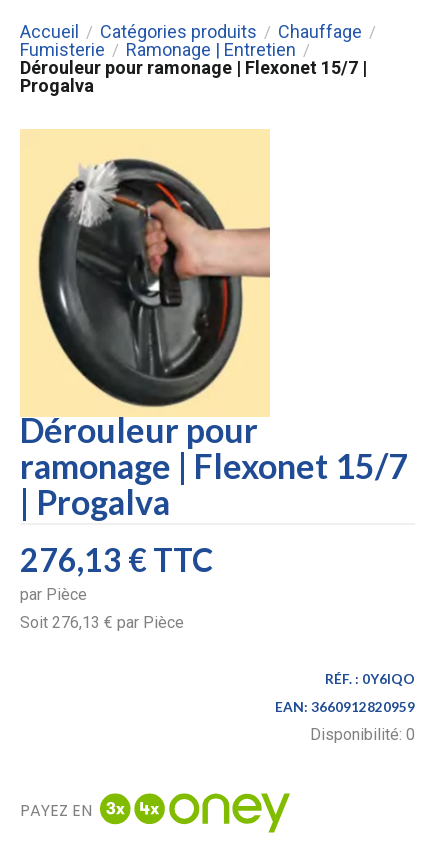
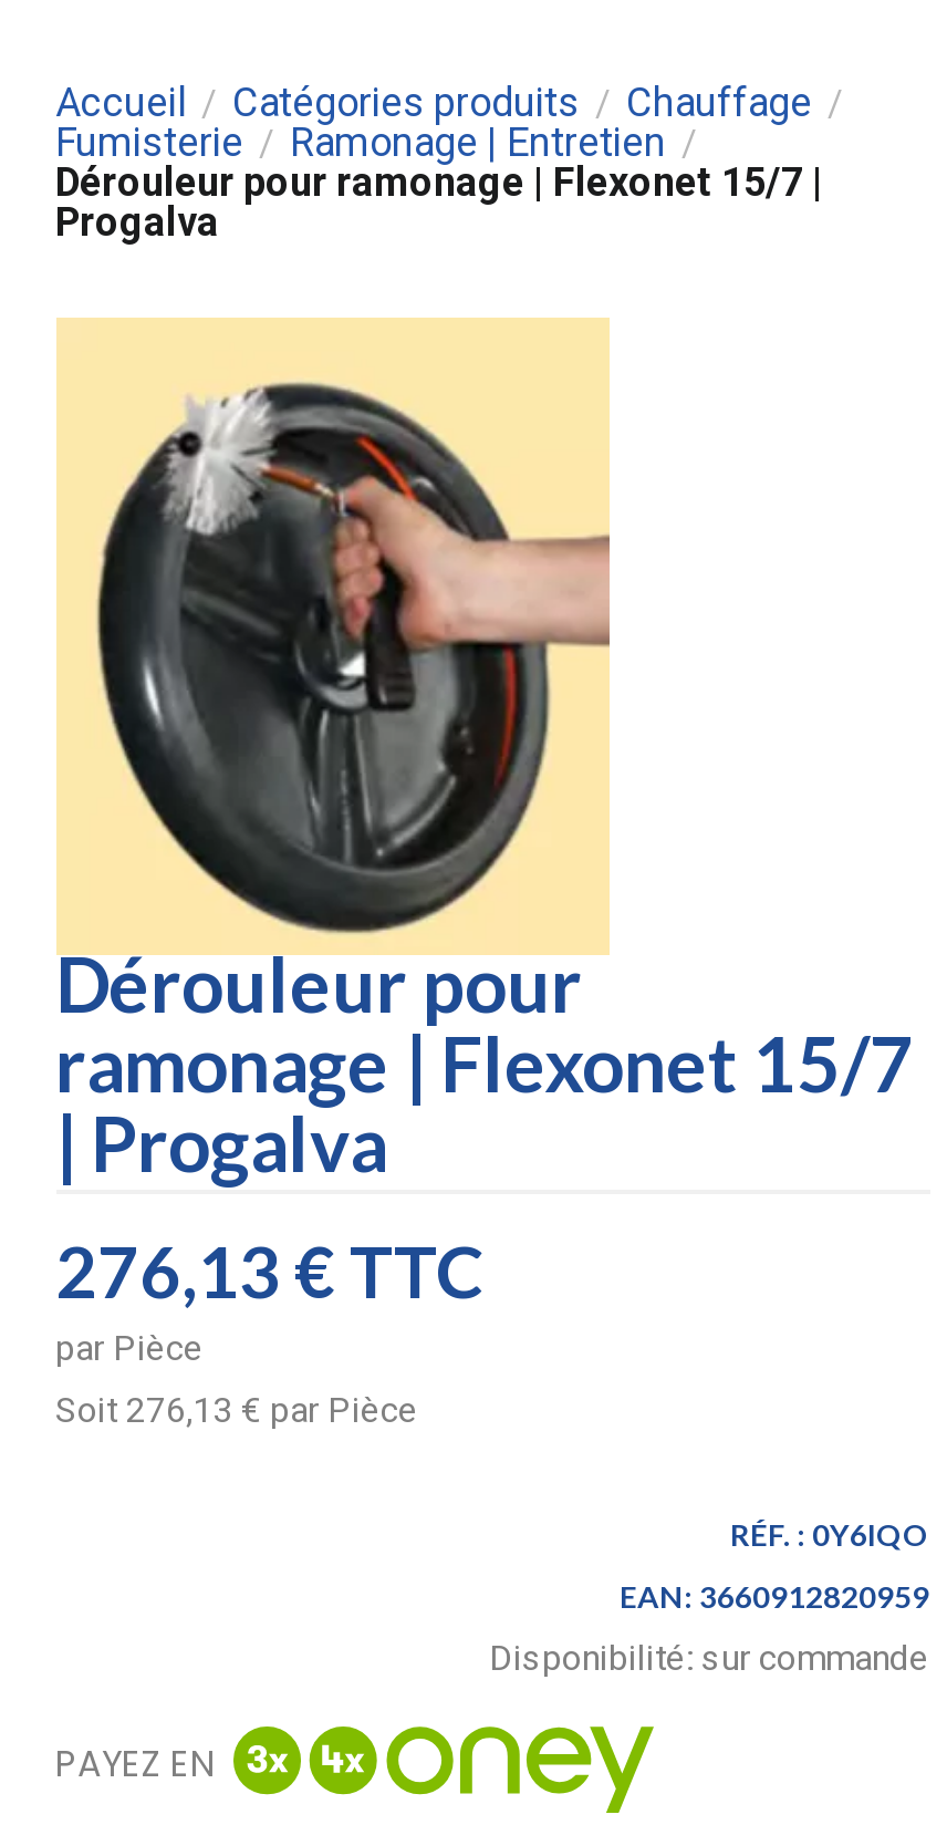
[309,725,414,744] Disponibilité: 0 -> [489,1637,929,1679] Disponibilité: sur commande

